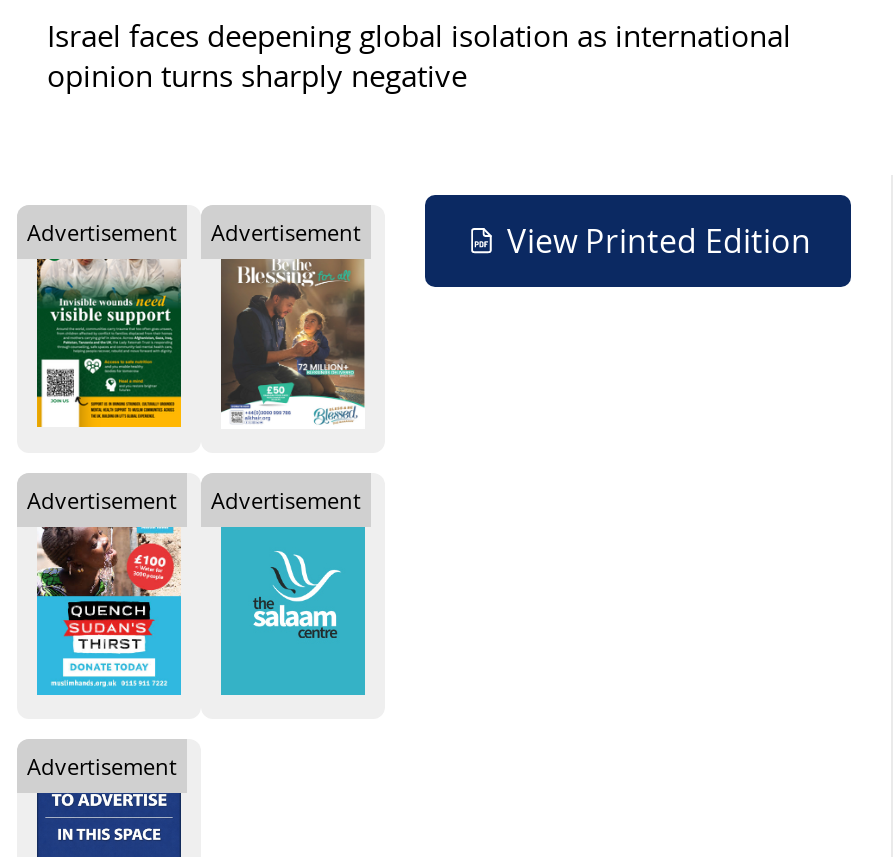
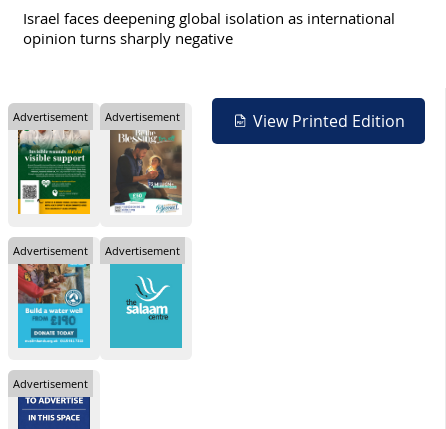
[35,527,183,677] [image] -> [17,263,91,339] [image]

